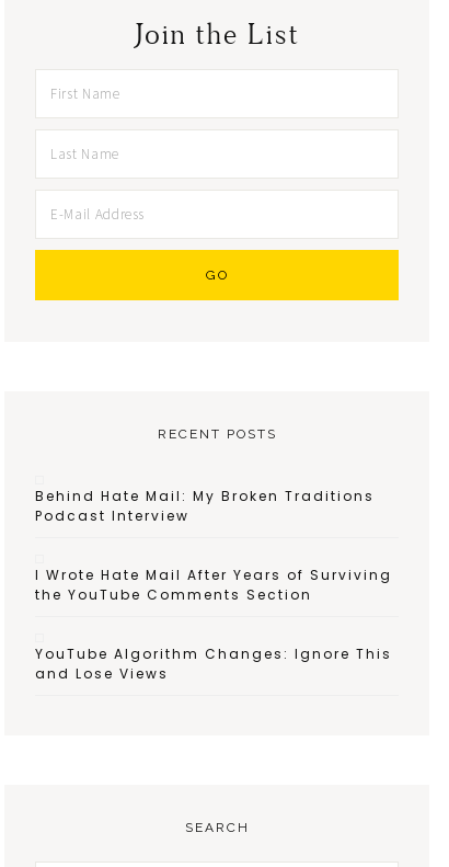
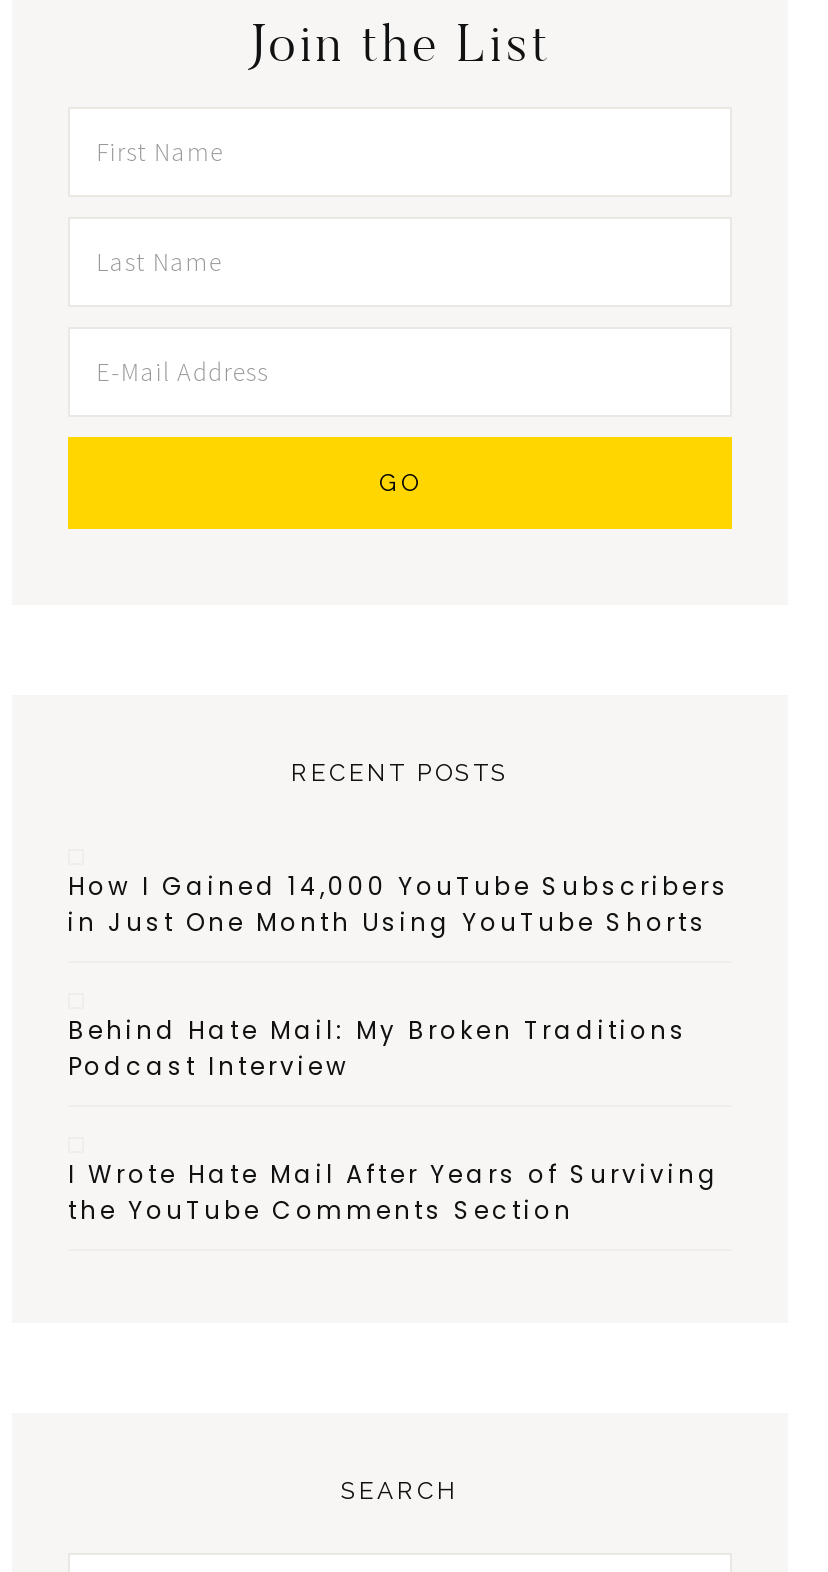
none -> [68,869,730,939] How I Gained 14,000 YouTube Subscribers | in Just One Month Using YouTube Shorts
moved [35,487,392,604] -> [68,1013,720,1227]: Behind Hate Mail: My Broken Traditions | Podcast Interview | I Wrote Hate Mail After Years of Surviving | the YouTube Comments Section
[35,645,392,683] YouTube Algorithm Changes: Ignore This | and Lose Views -> none

